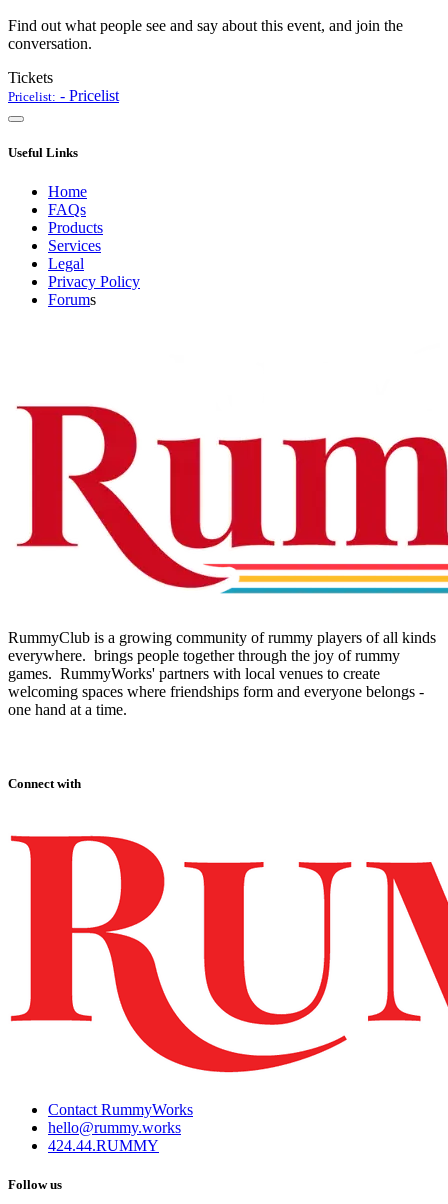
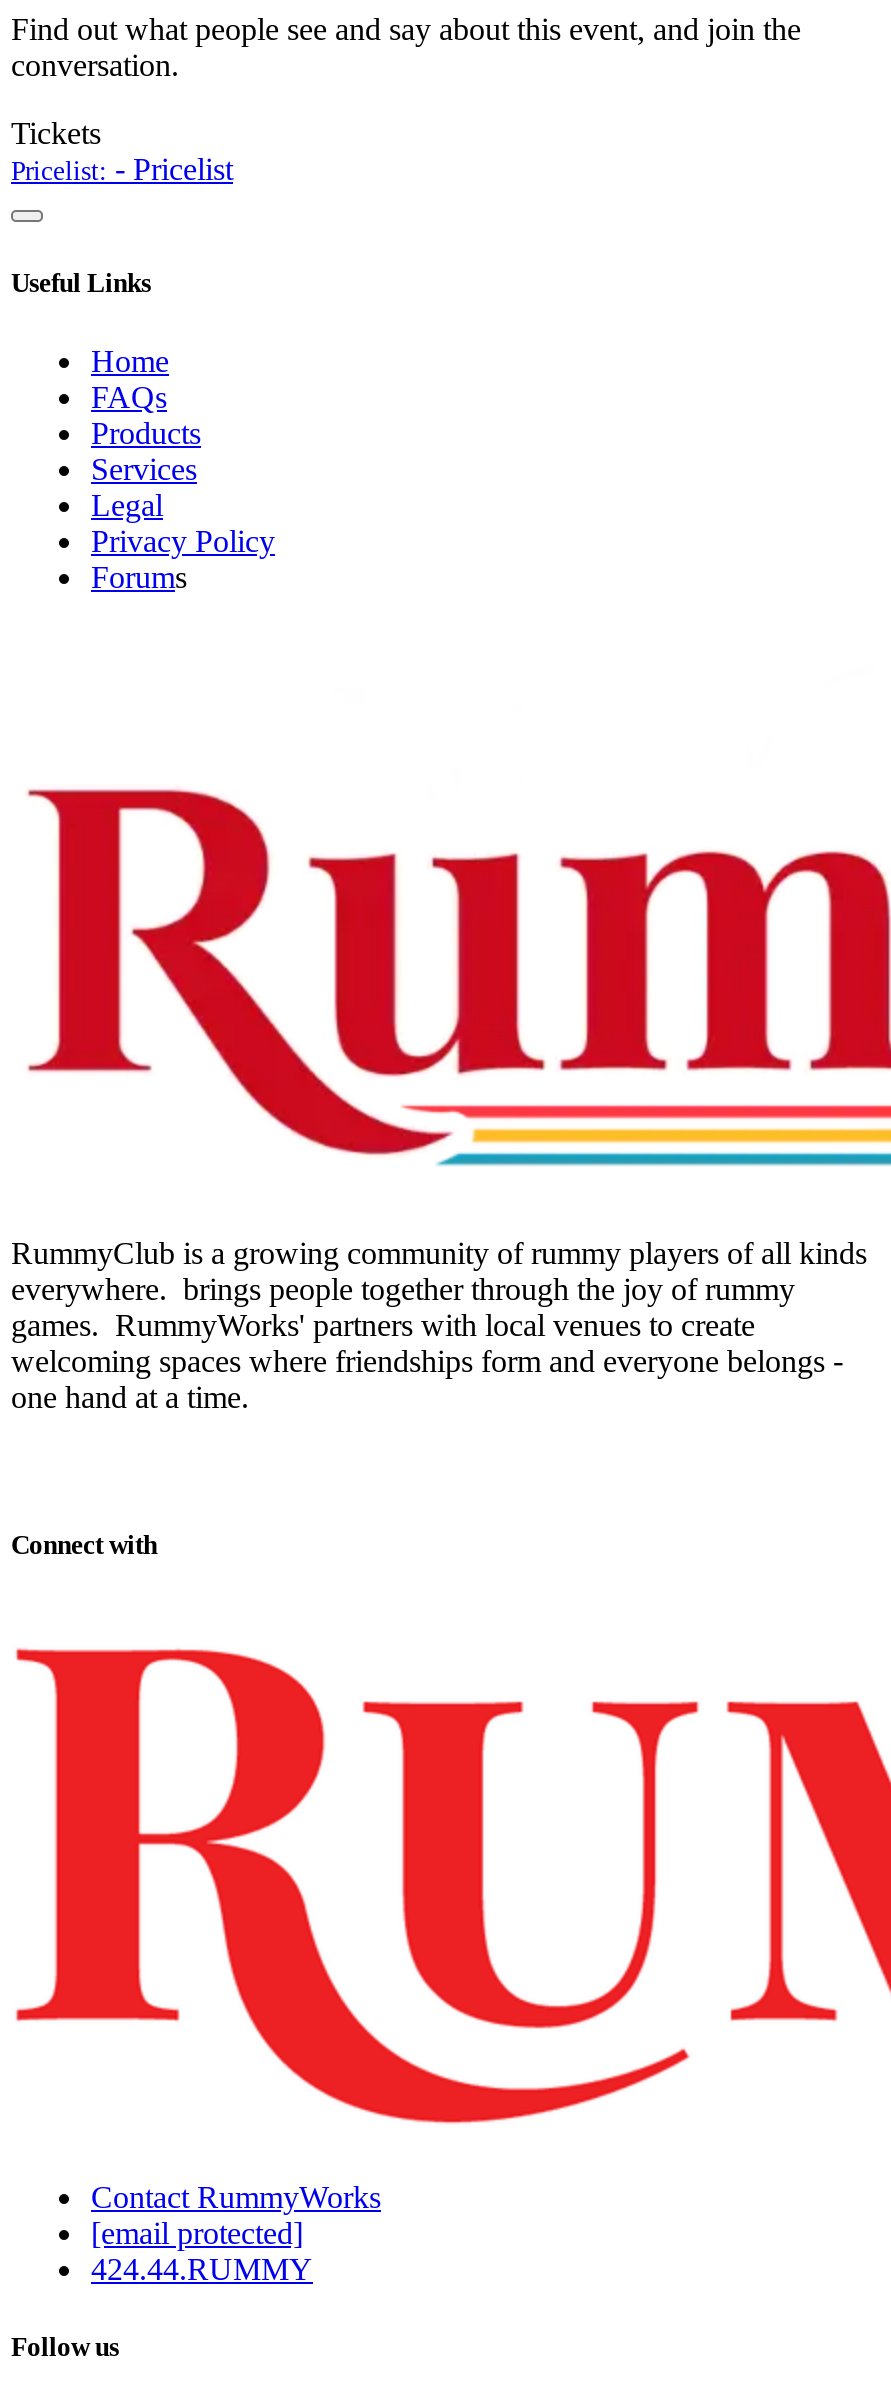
[48,1119,181,1136] hello@rummy.works -> [91,2216,303,2250] [email protected]

